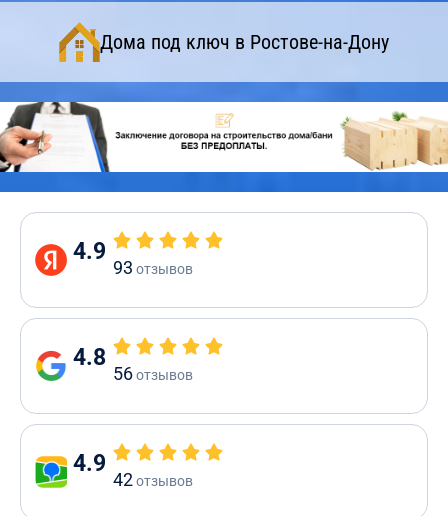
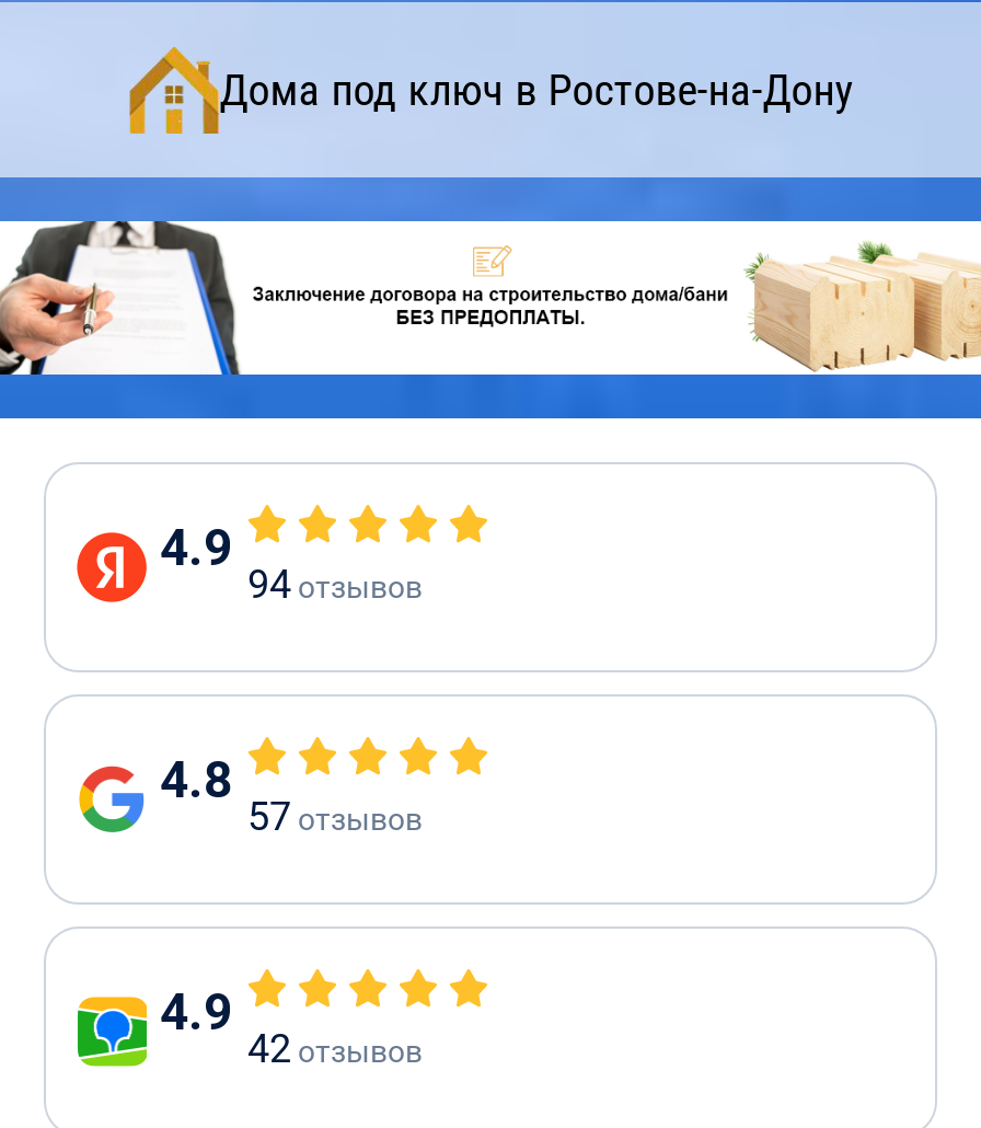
[113,257,193,278] 93отзывов -> [247,561,423,607] 94отзывов
[113,363,193,384] 56 отзывов -> [247,793,423,839] 57 отзывов

